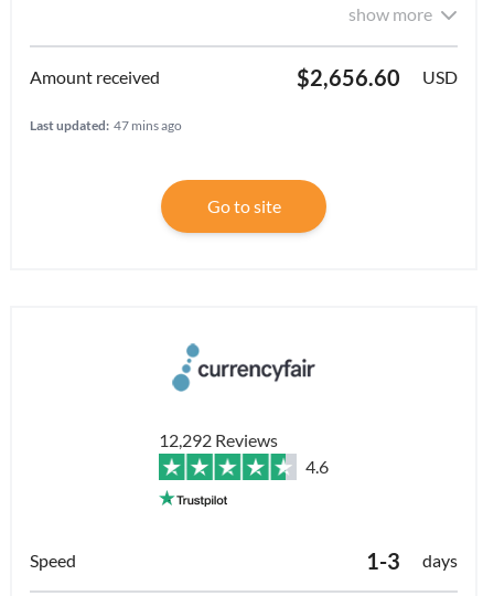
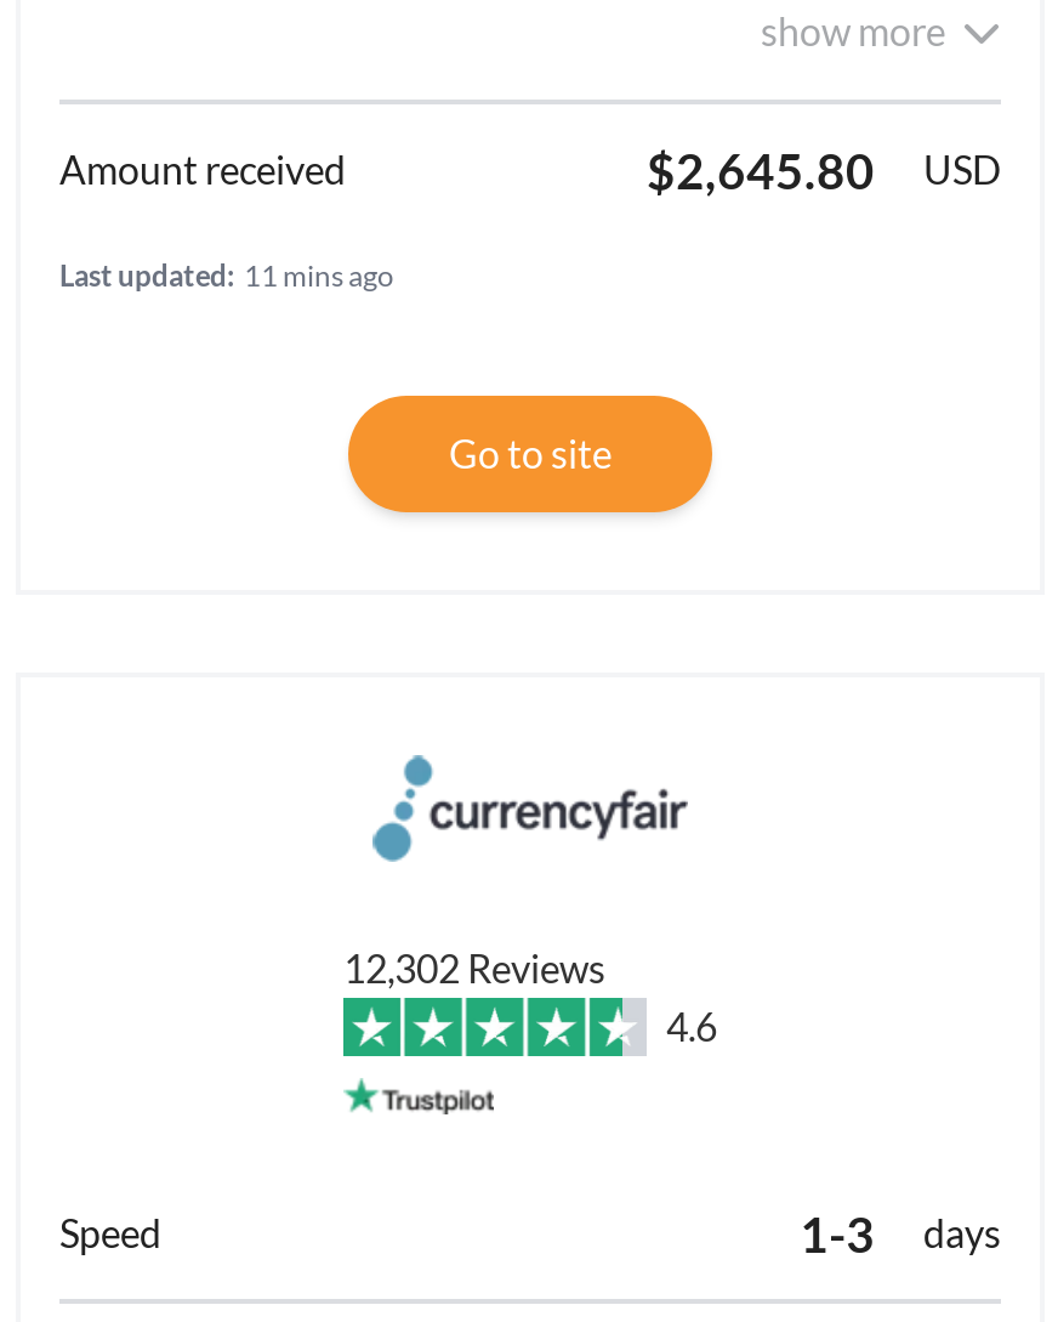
[297,64,458,91] $2,656.60 USD -> [647,142,1001,200] $2,645.80 USD
[30,117,182,134] Last updated: 47 mins ago -> [59,258,394,295] Last updated: 11 mins ago
[159,429,278,450] 12,292 Reviews -> [343,944,605,990] 12,302 Reviews

